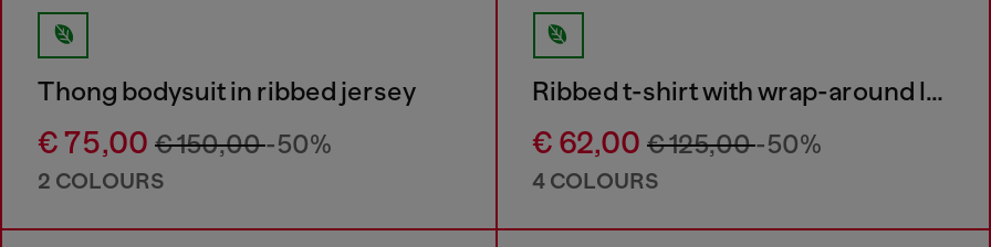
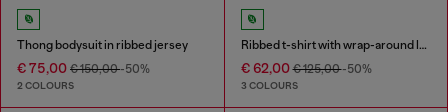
[532,167,658,195] 4 COLOURS -> [240,79,297,92] 3 COLOURS

